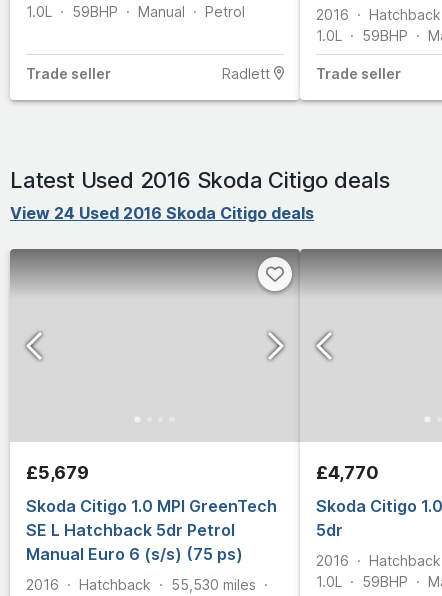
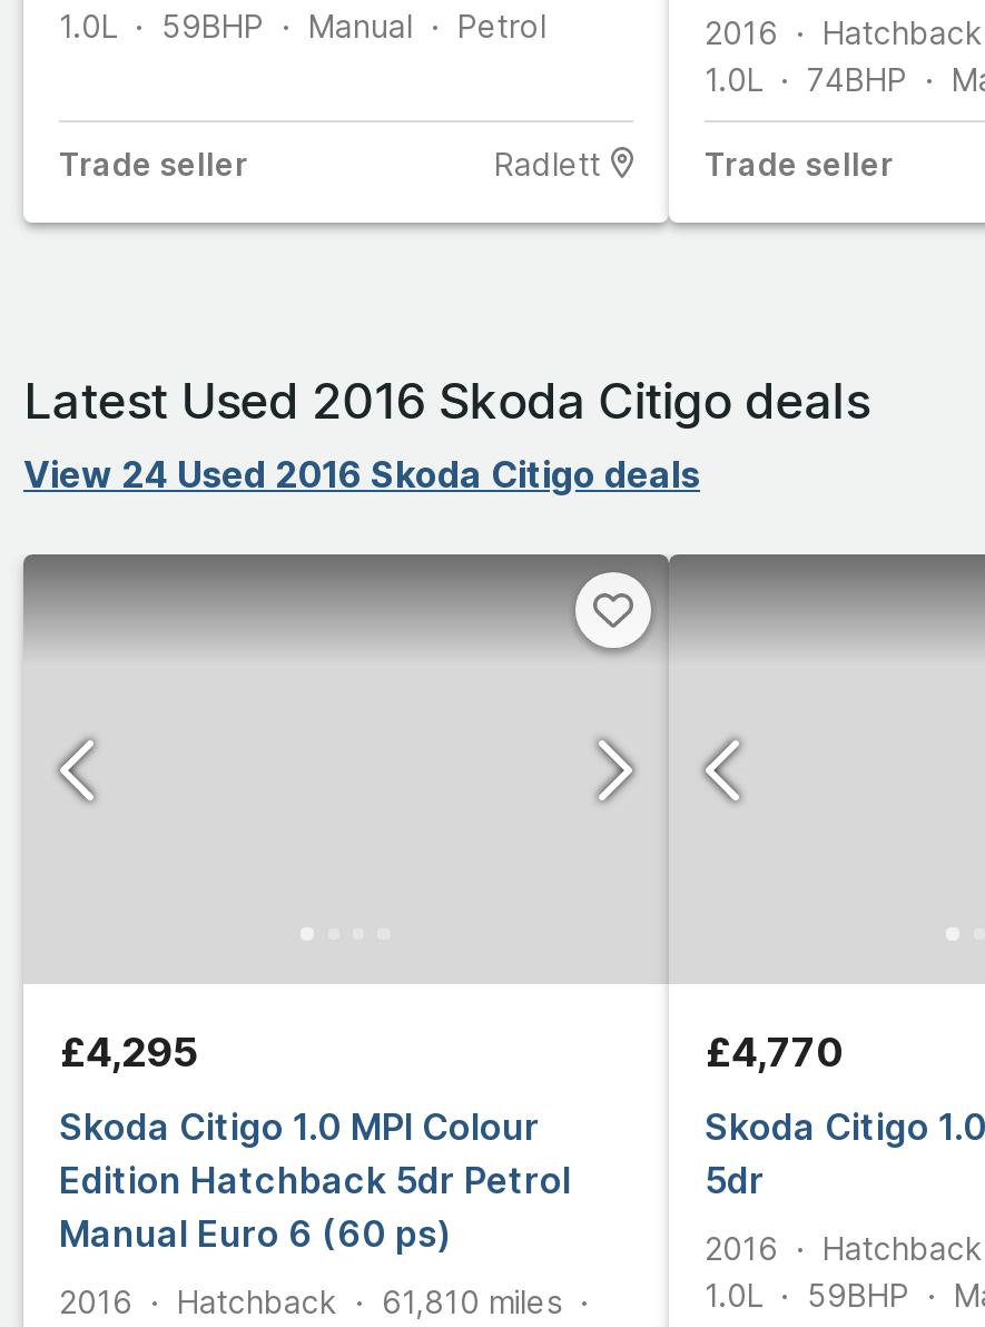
[362,27,408,44] 59BHP -> [807,60,907,98] 74BHP
[26,462,89,483] £5,679 -> [59,1028,199,1075] £4,295
[26,496,277,564] Skoda Citigo 1.0 MPI GreenTech | SE L Hatchback 5dr Petrol | Manual Euro 6 (s/s) (75 ps) -> [59,1105,571,1256] Skoda Citigo 1.0 MPI Colour | Edition Hatchback 5dr Petrol | Manual Euro 6 (60 ps)
[26,576,256,593] 2016 Hatchback 55,530 miles -> [59,1283,562,1321] 2016 Hatchback 61,810 miles

